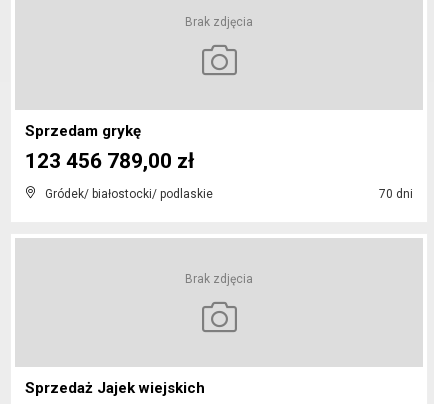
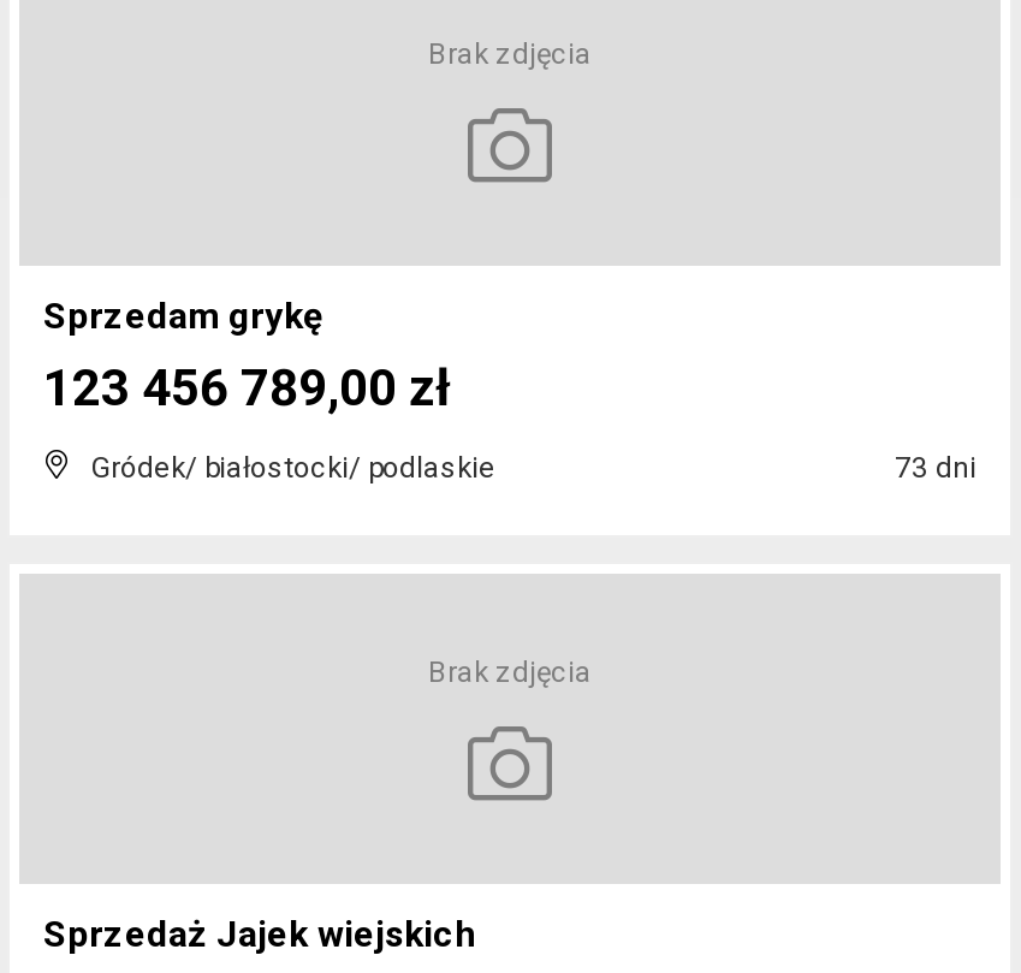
[376,187,413,201] 70 dni -> [888,451,977,485] 73 dni

